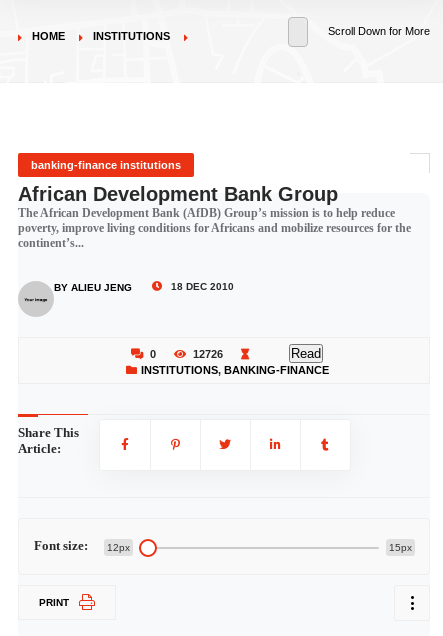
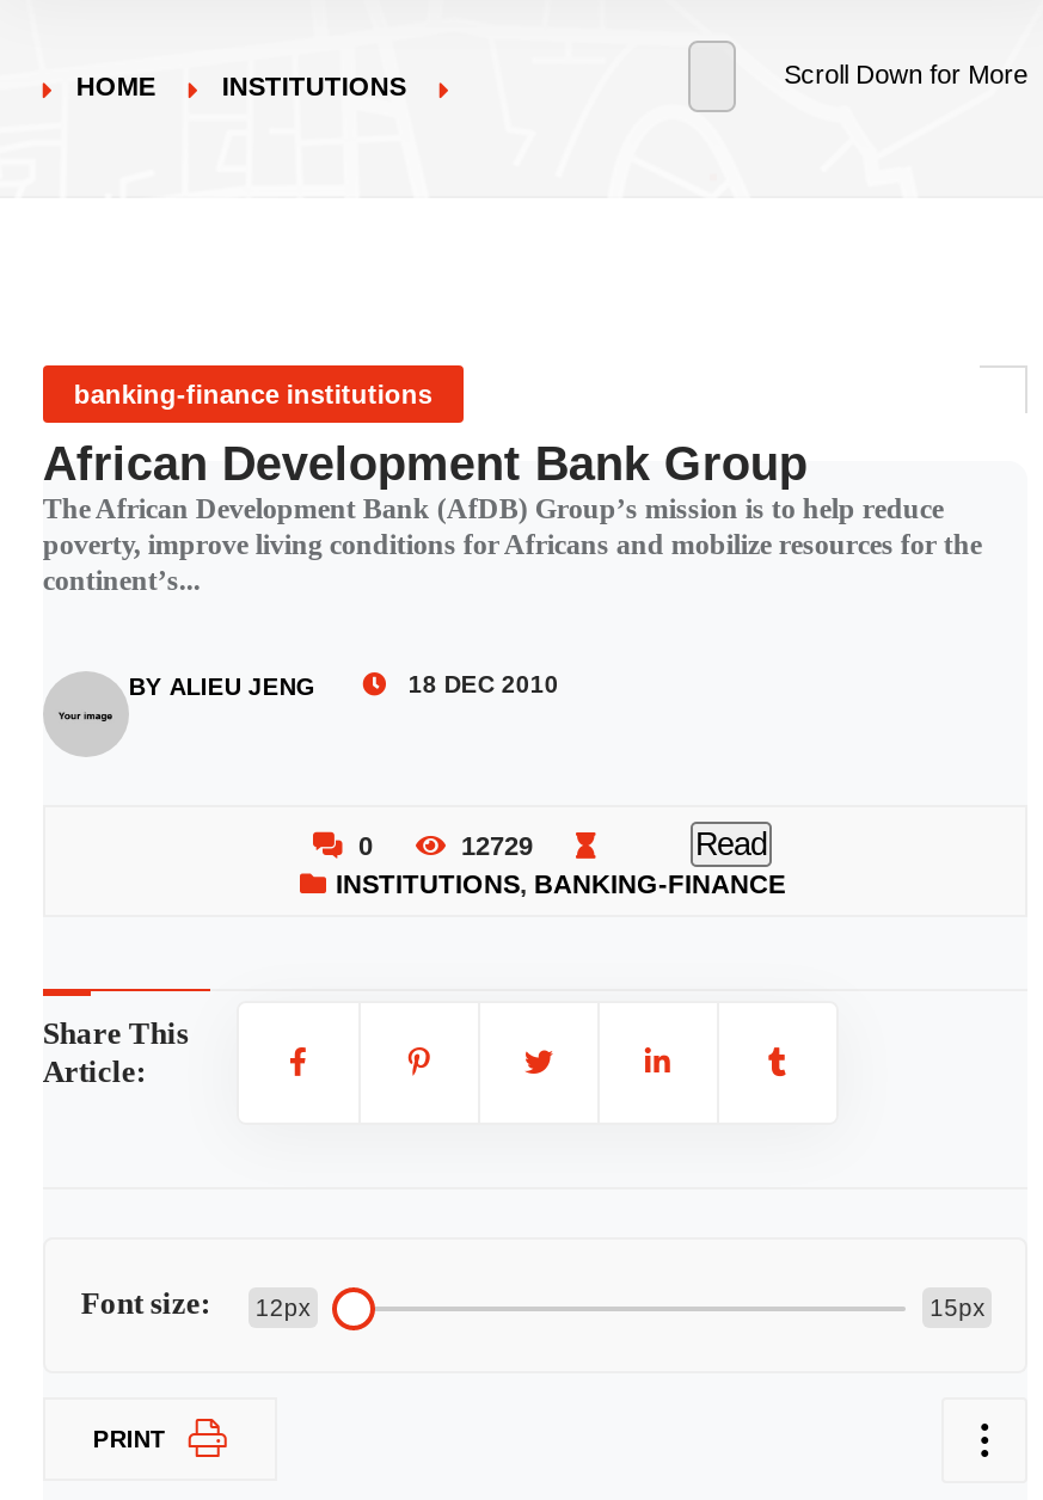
[190,348,223,360] 12726 -> [454,831,533,860] 12729

